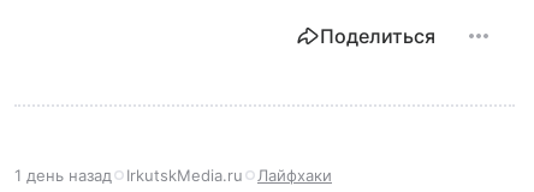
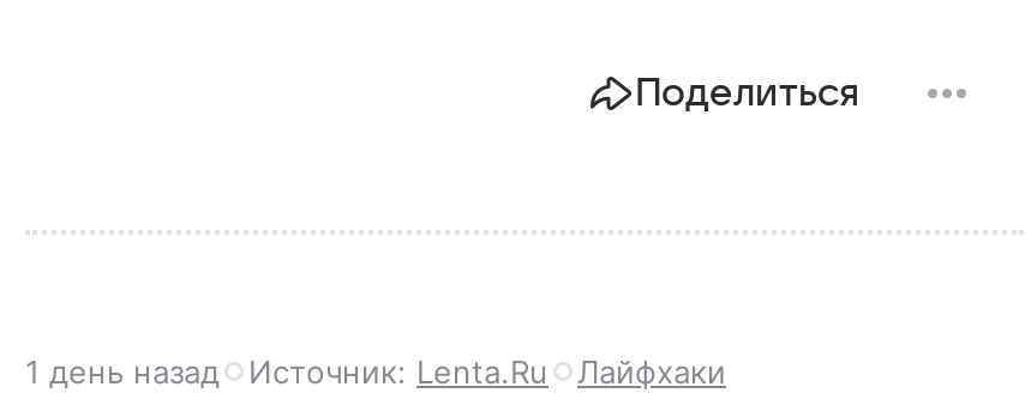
[126,165,243,185] IrkutskMedia.ru -> [248,352,549,390] Источник: Lenta.Ru

